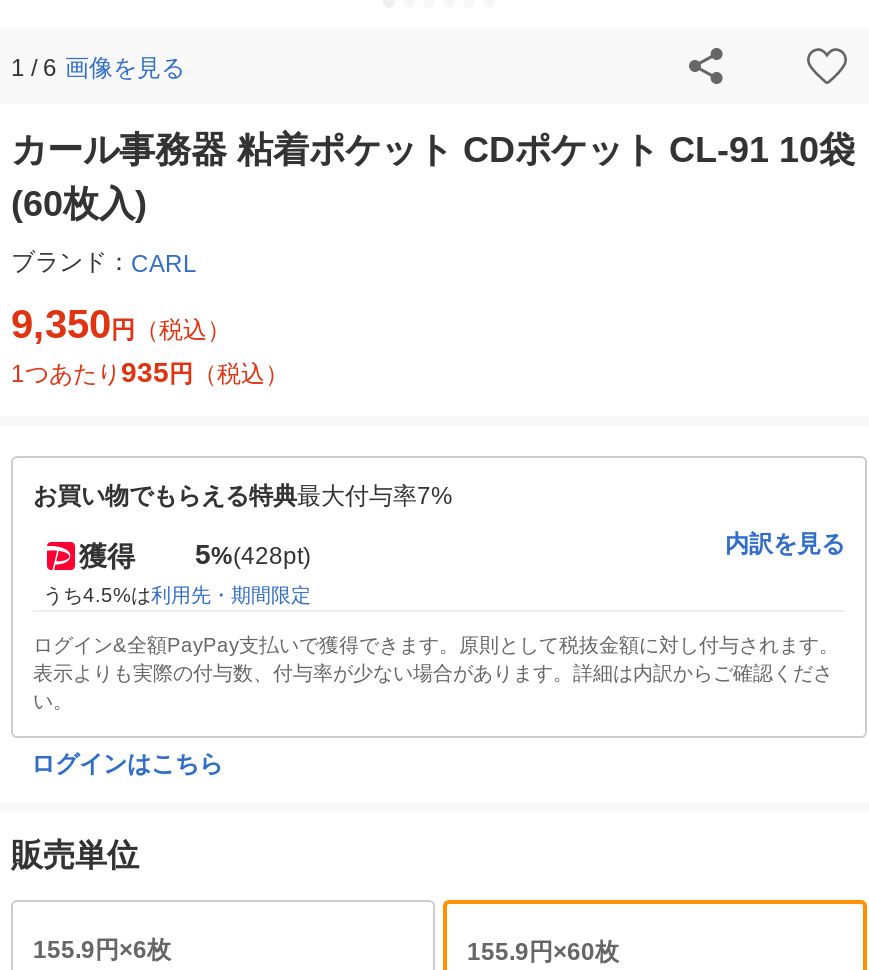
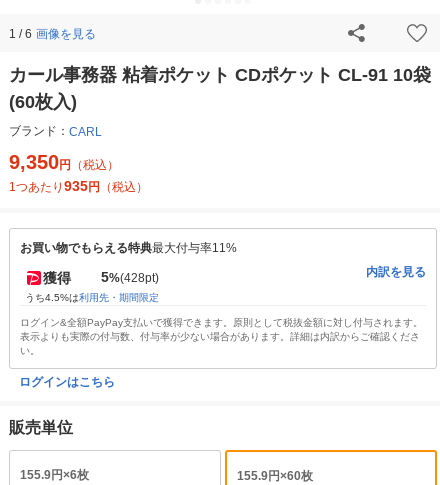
[33,483,453,511] お買い物でもらえる特典最大付与率7% -> [20,241,237,255] お買い物でもらえる特典最大付与率11%

